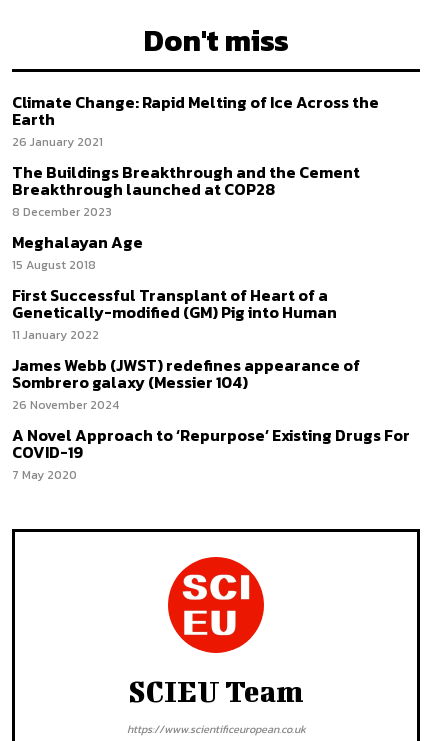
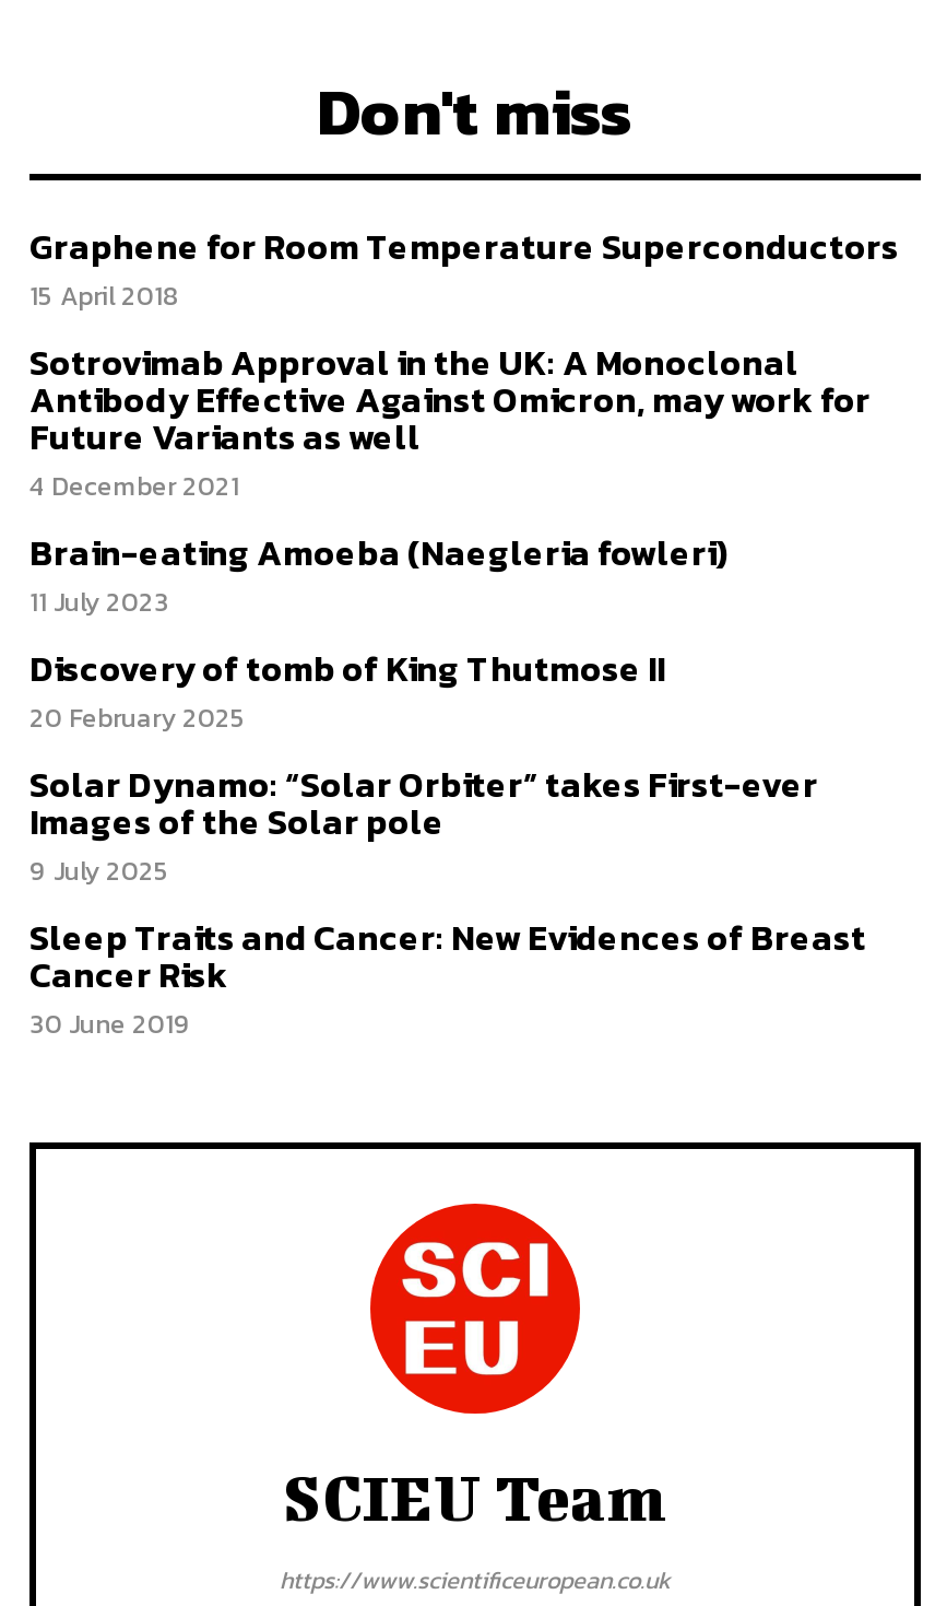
[12,90,410,484] Climate Change: Rapid Melting of Ice Across the | Earth | 26 January 2021 | The Buildings Breakthrough and the Cement | Breakthrough launched at COP28 | 8 December 2023 | Meghalayan Age | 15 August 2018 | First Successful Transplant of Heart of a | Genetically-modified (GM) Pig into Human | 11 January 2022 | James Webb (JWST) redefines appearance of | Sombrero galaxy (Messier 104) | 26 November 2024 | A Novel Approach to ‘Repurpose’ Existing Drugs For | COVID-19 | 7 May 2020 -> [29,220,899,1044] Graphene for Room Temperature Superconductors | 15 April 2018 | Sotrovimab Approval in the UK: A Monoclonal | Antibody Effective Against Omicron, may work for | Future Variants as well | 4 December 2021 | Brain-eating Amoeba (Naegleria fowleri) | 11 July 2023 | Discovery of tomb of King Thutmose II | 20 February 2025 | Solar Dynamo: “Solar Orbiter” takes First-ever | Images of the Solar pole | 9 July 2025 | Sleep Traits and Cancer: New Evidences of Breast | Cancer Risk | 30 June 2019

